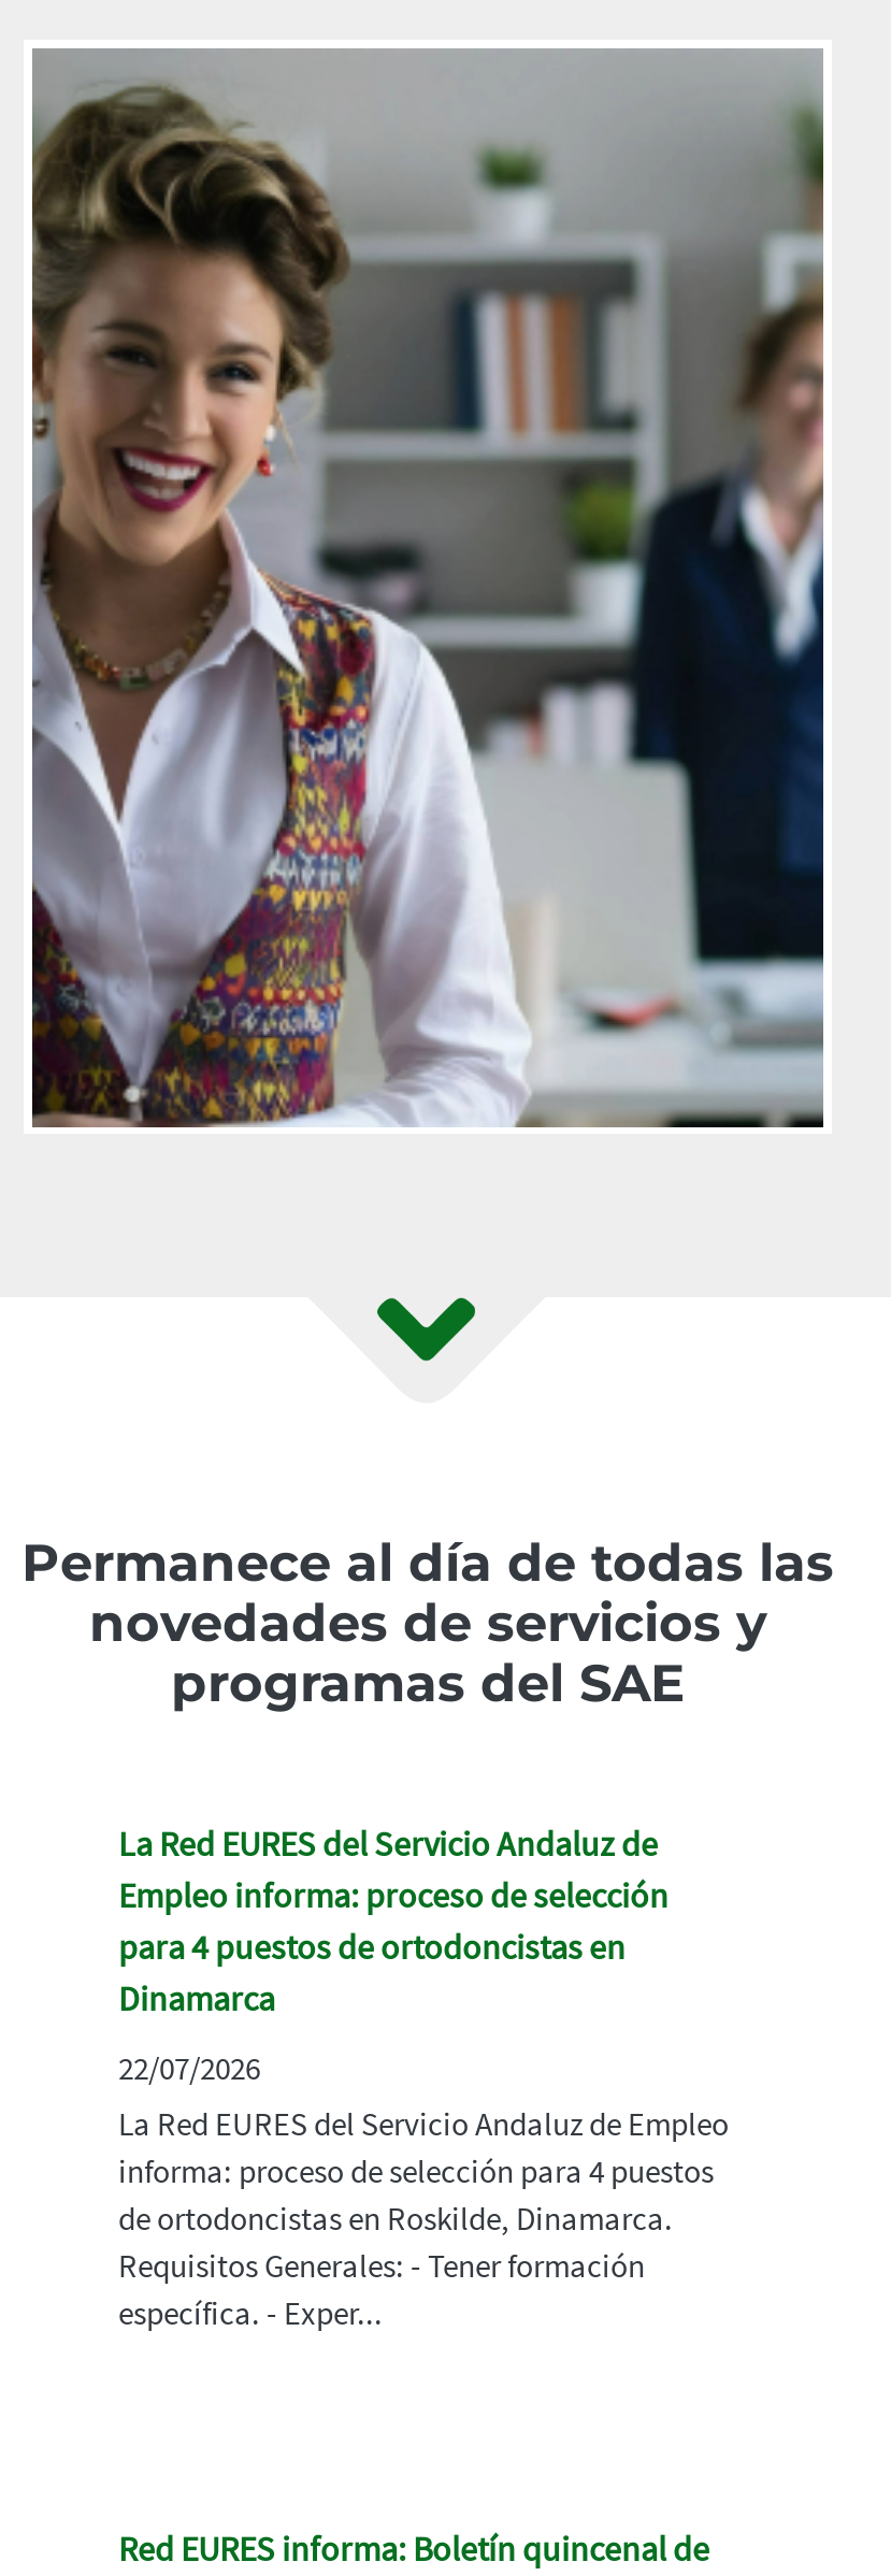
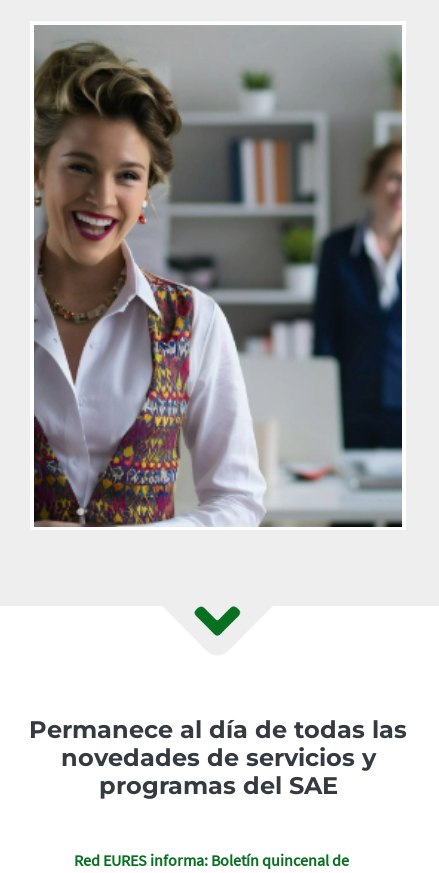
[118,1822,729,2333] La Red EURES del Servicio Andaluz de | Empleo informa: proceso de selección | para 4 puestos de ortodoncistas en | Dinamarca | 22/07/2026 | La Red EURES del Servicio Andaluz de Empleo | informa: proceso de selección para 4 puestos | de ortodoncistas en Roskilde, Dinamarca. | Requisitos Generales: - Tener formación | específica. - Exper... -> none

